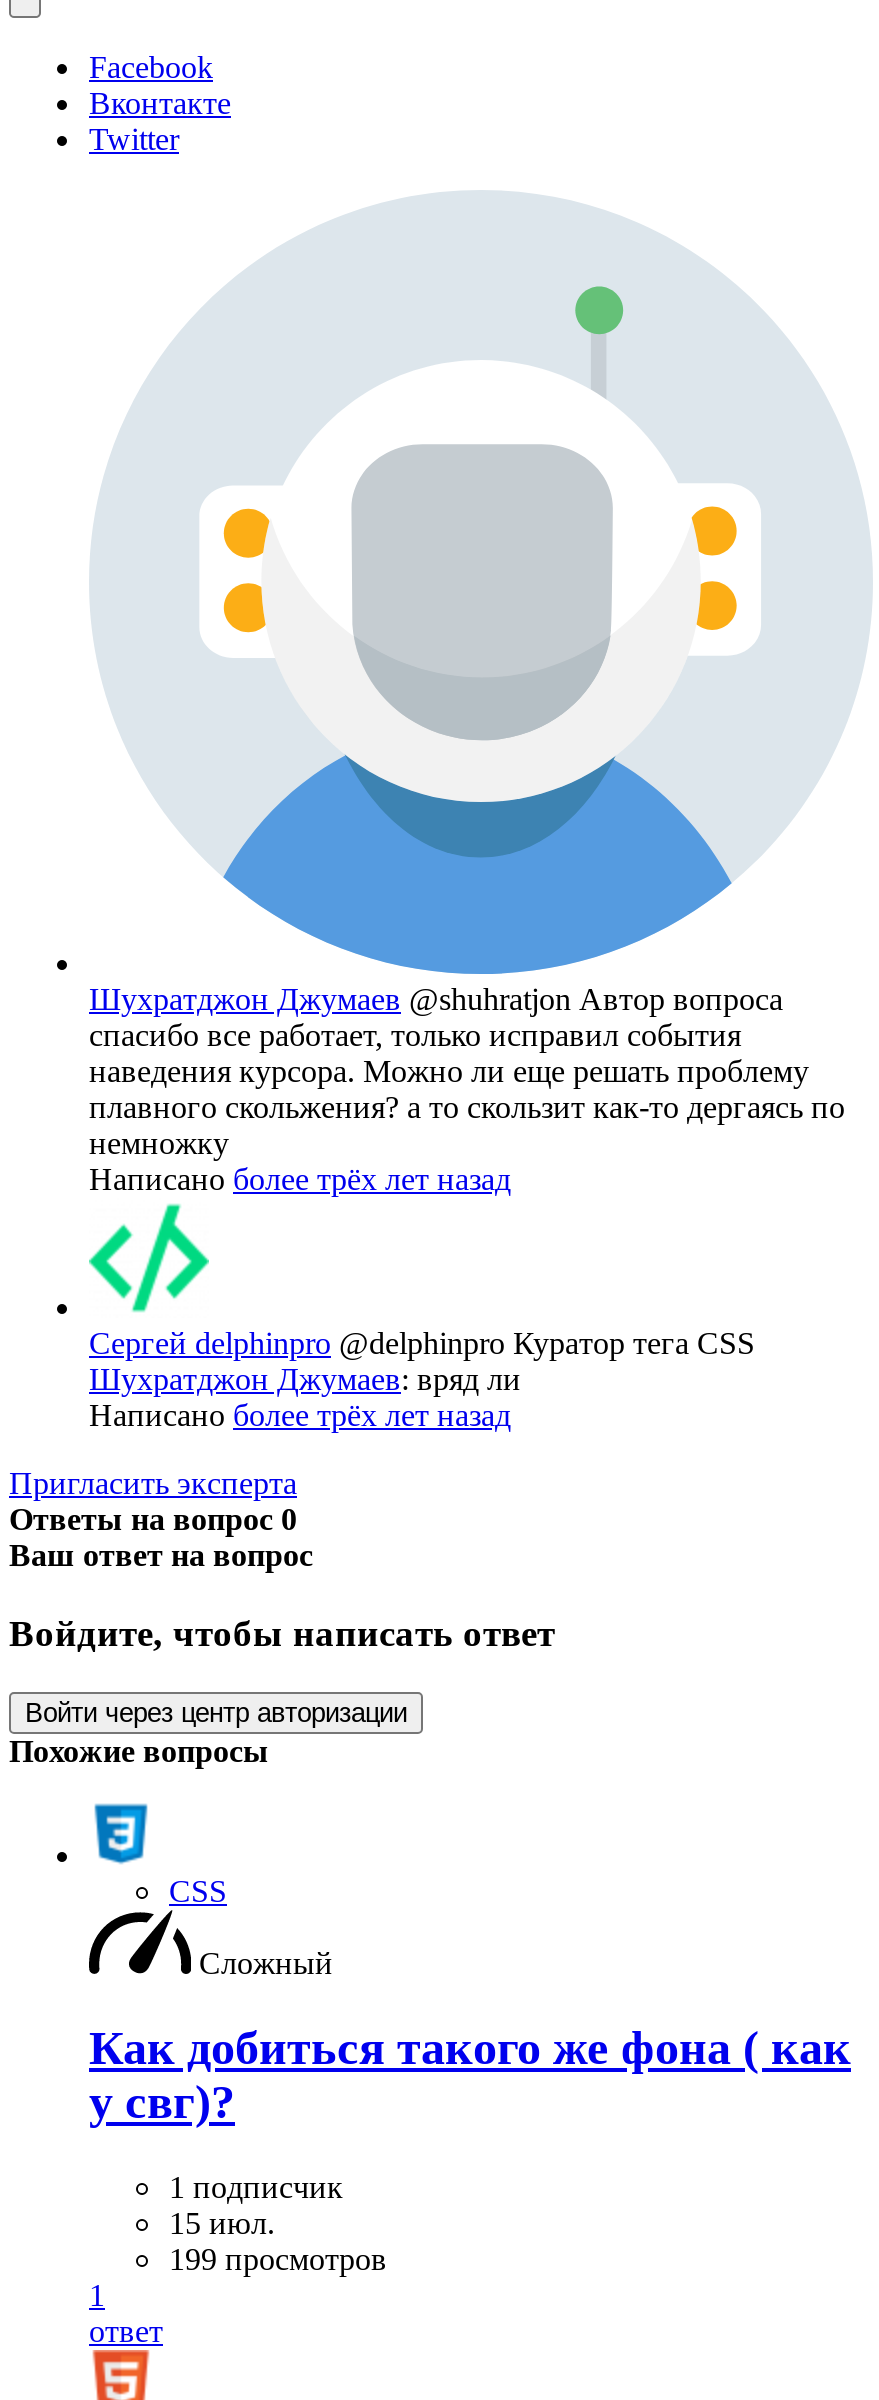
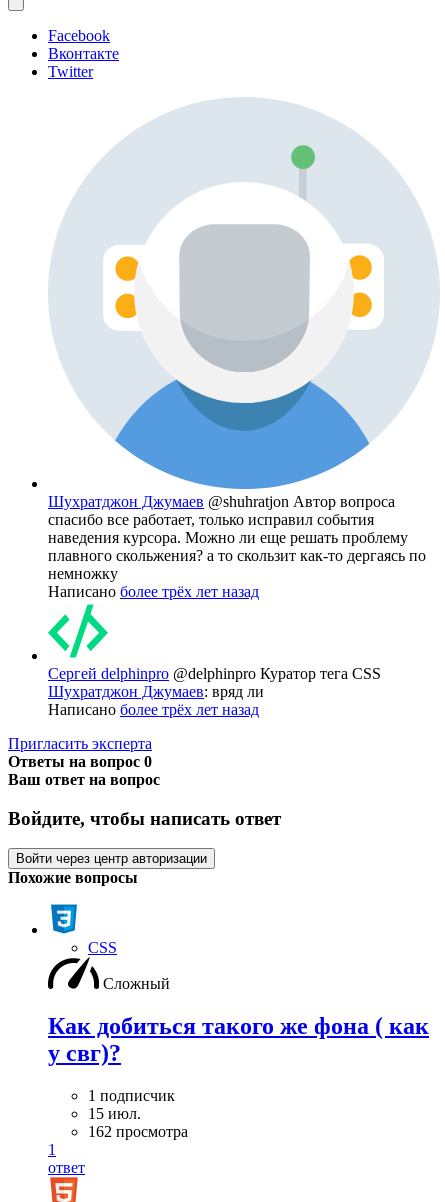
[169,2242,387,2276] 199 просмотров -> [88,1123,188,1140] 162 просмотра

